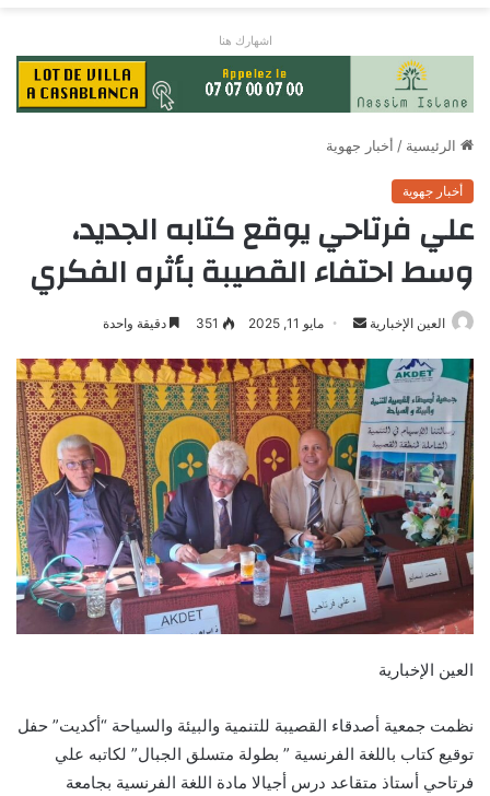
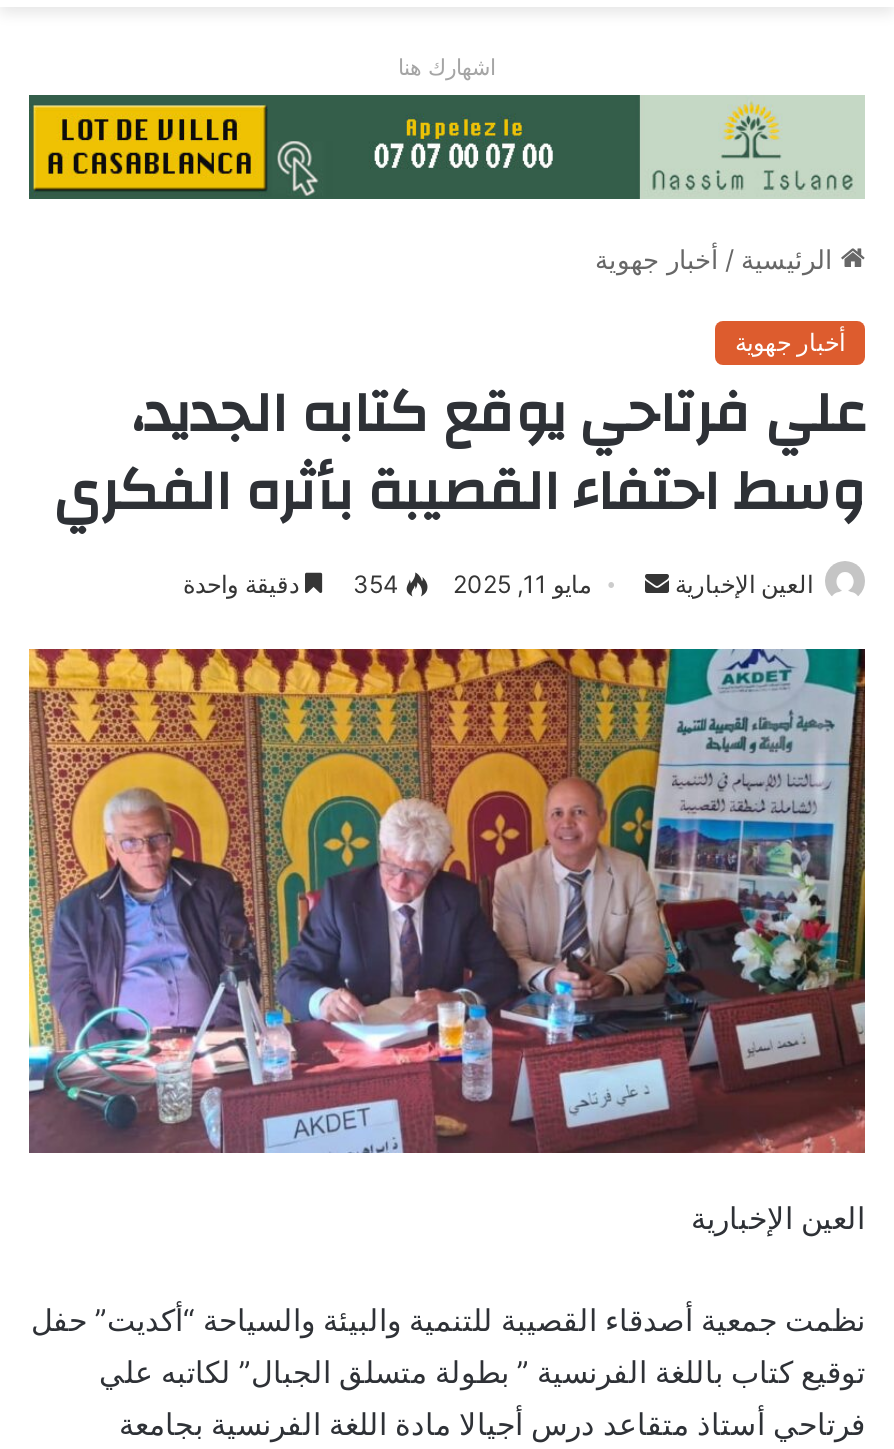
[103,315,219,331] 351 دقيقة واحدة -> [183,569,399,599] 354 دقيقة واحدة

